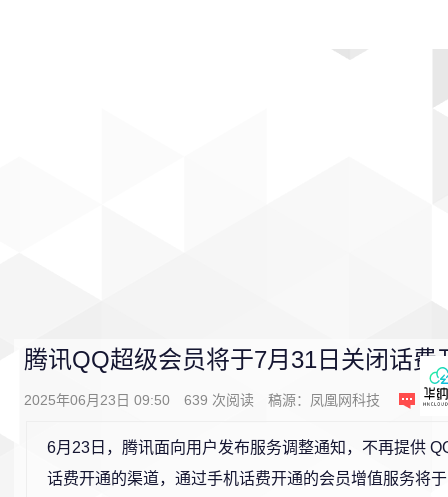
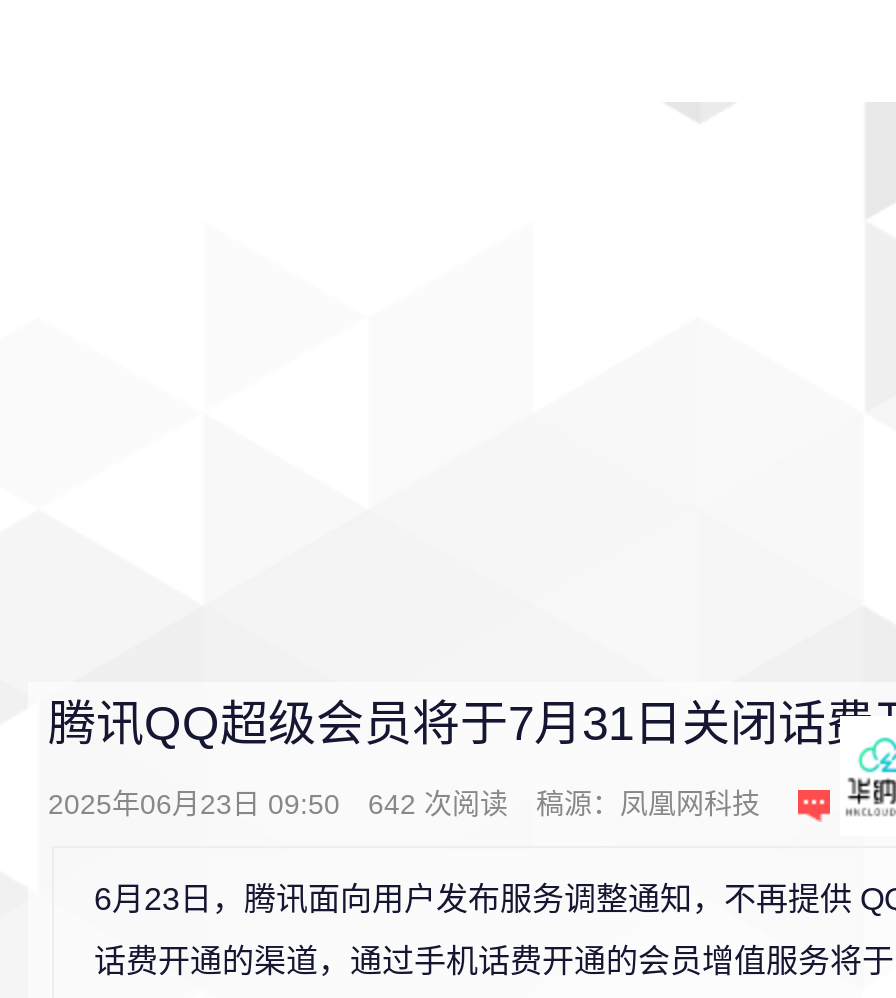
[24,392,380,408] 2025年06月23日 09:50 639次阅读 稿源：凤凰网科技 -> [48,788,760,820] 2025年06月23日 09:50 642次阅读 稿源：凤凰网科技

